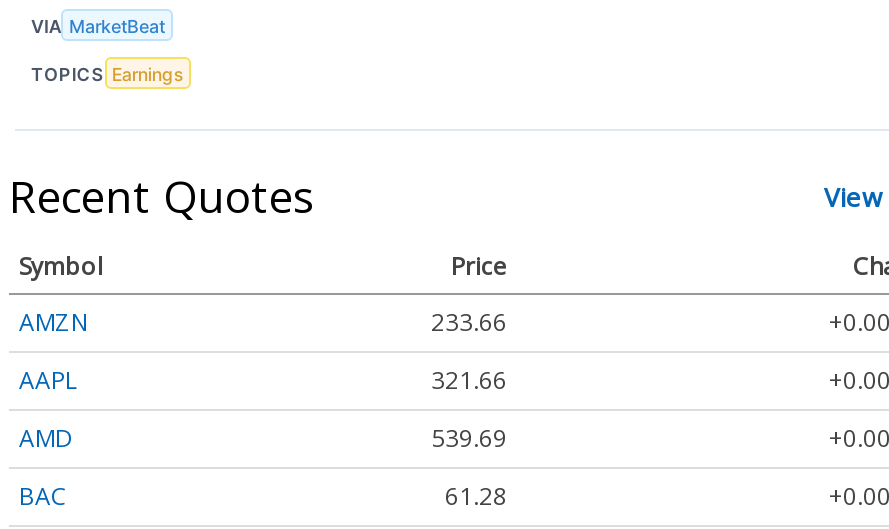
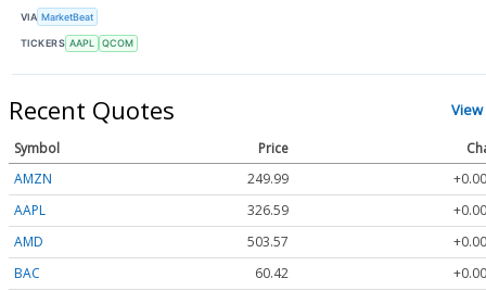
[31,62,184,84] TOPICS Earnings -> [21,37,134,49] TICKERS AAPL | QCOM
[431,305,507,339] 233.66 -> [247,169,289,187] 249.99
[431,363,507,397] 321.66 -> [247,200,289,219] 326.59
[431,421,507,455] 539.69 -> [247,232,289,250] 503.57
[445,479,507,513] 61.28 -> [255,263,289,282] 60.42

